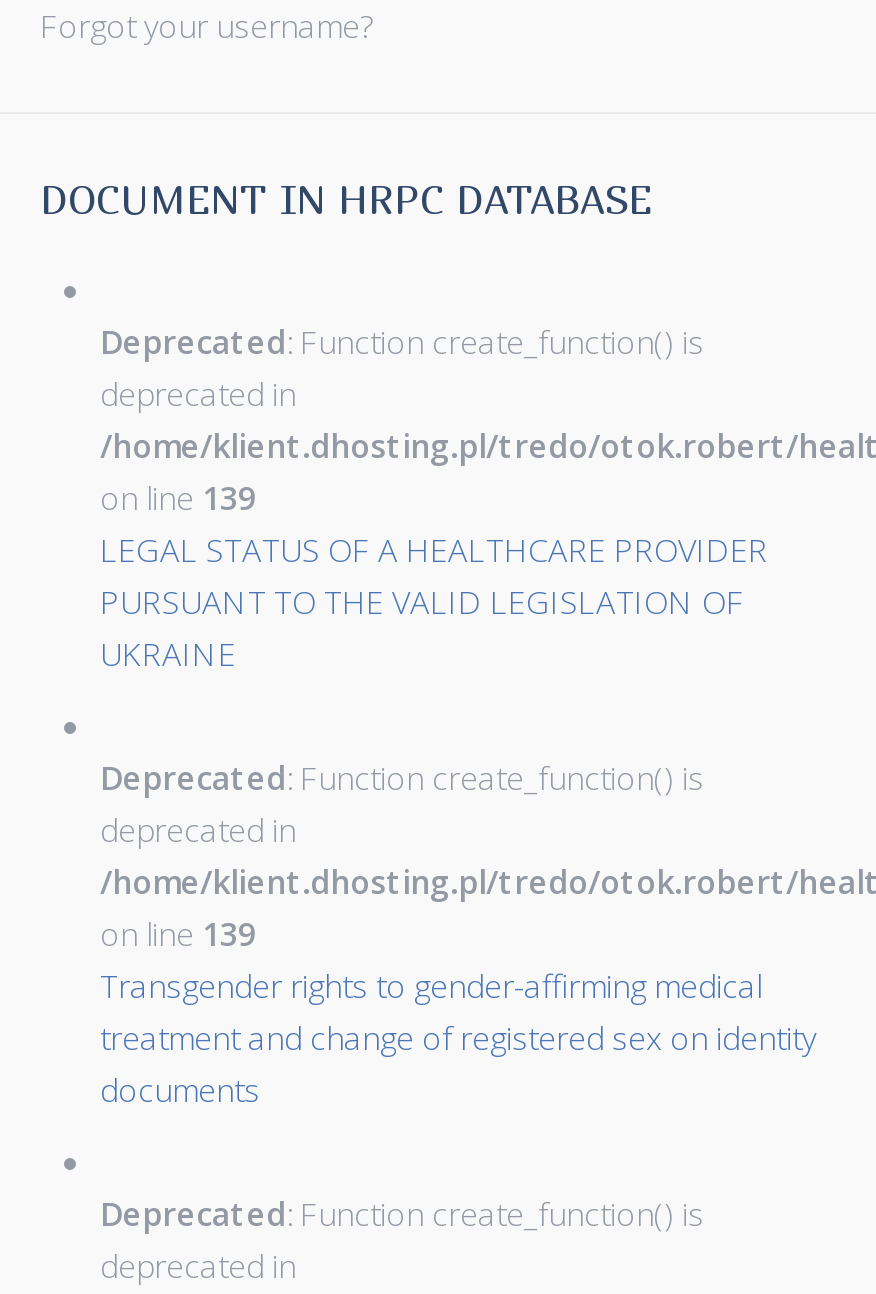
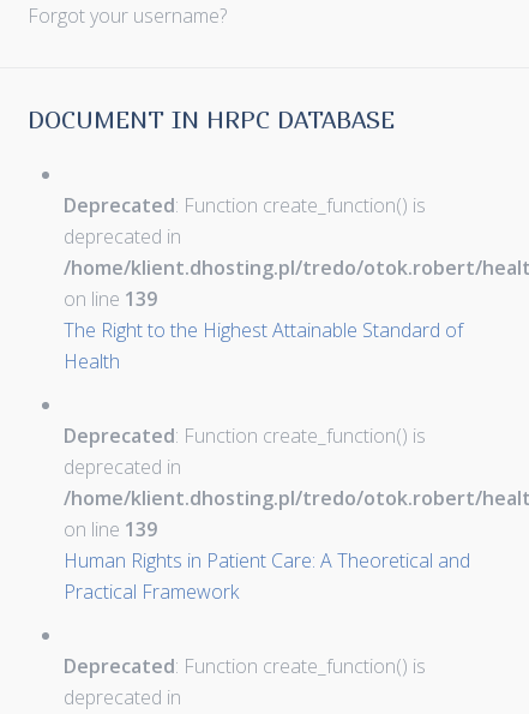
[100,529,768,677] LEGAL STATUS OF A HEALTHCARE PROVIDER | PURSUANT TO THE VALID LEGISLATION OF | UKRAINE -> [64,317,463,375] The Right to the Highest Attainable Standard of | Health
[100,965,816,1113] Transgender rights to gender-affirming medical | treatment and change of registered sex on identity | documents -> [64,548,470,605] Human Rights in Patient Care: A Theoretical and | Practical Framework

